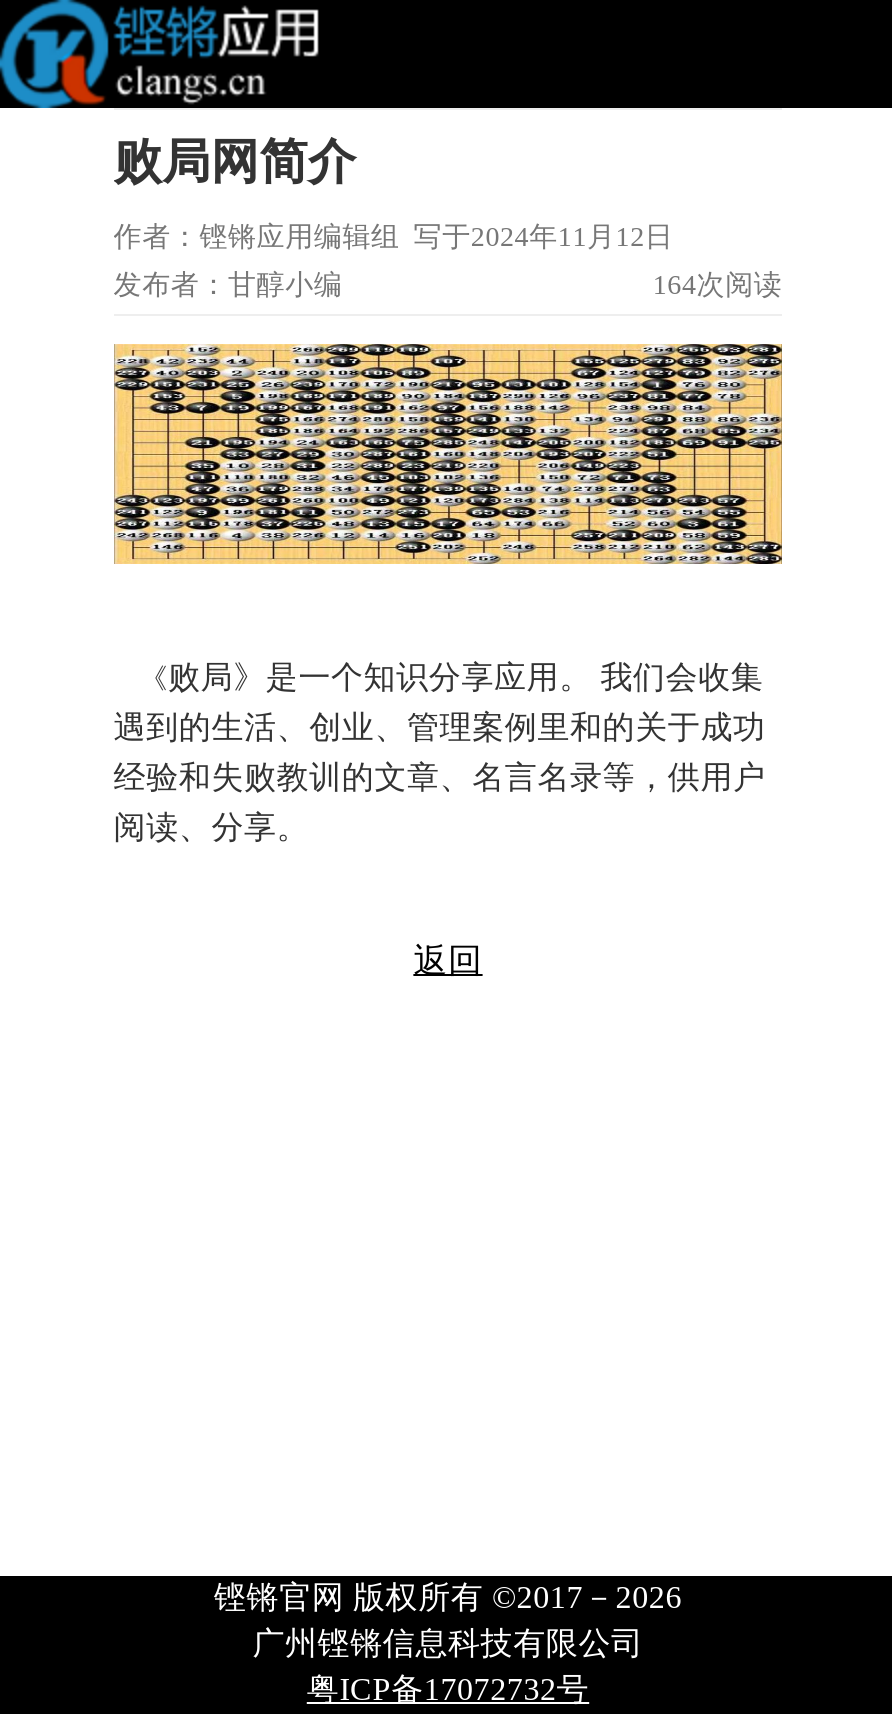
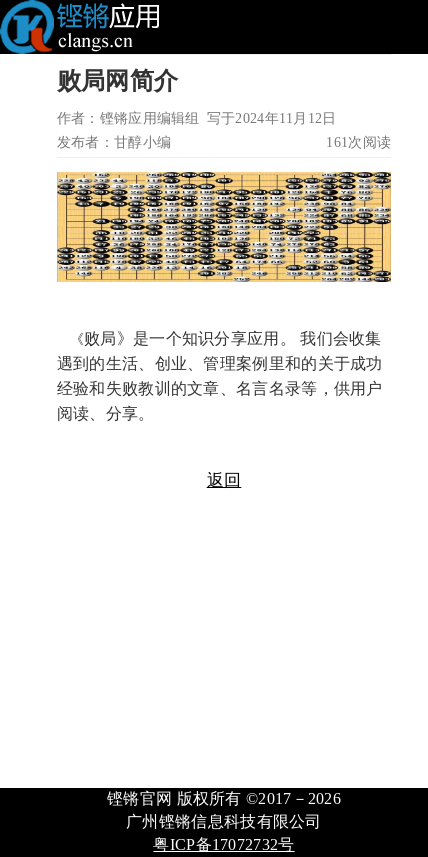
[653,270,782,300] 164次阅读 -> [326,135,391,150] 161次阅读

